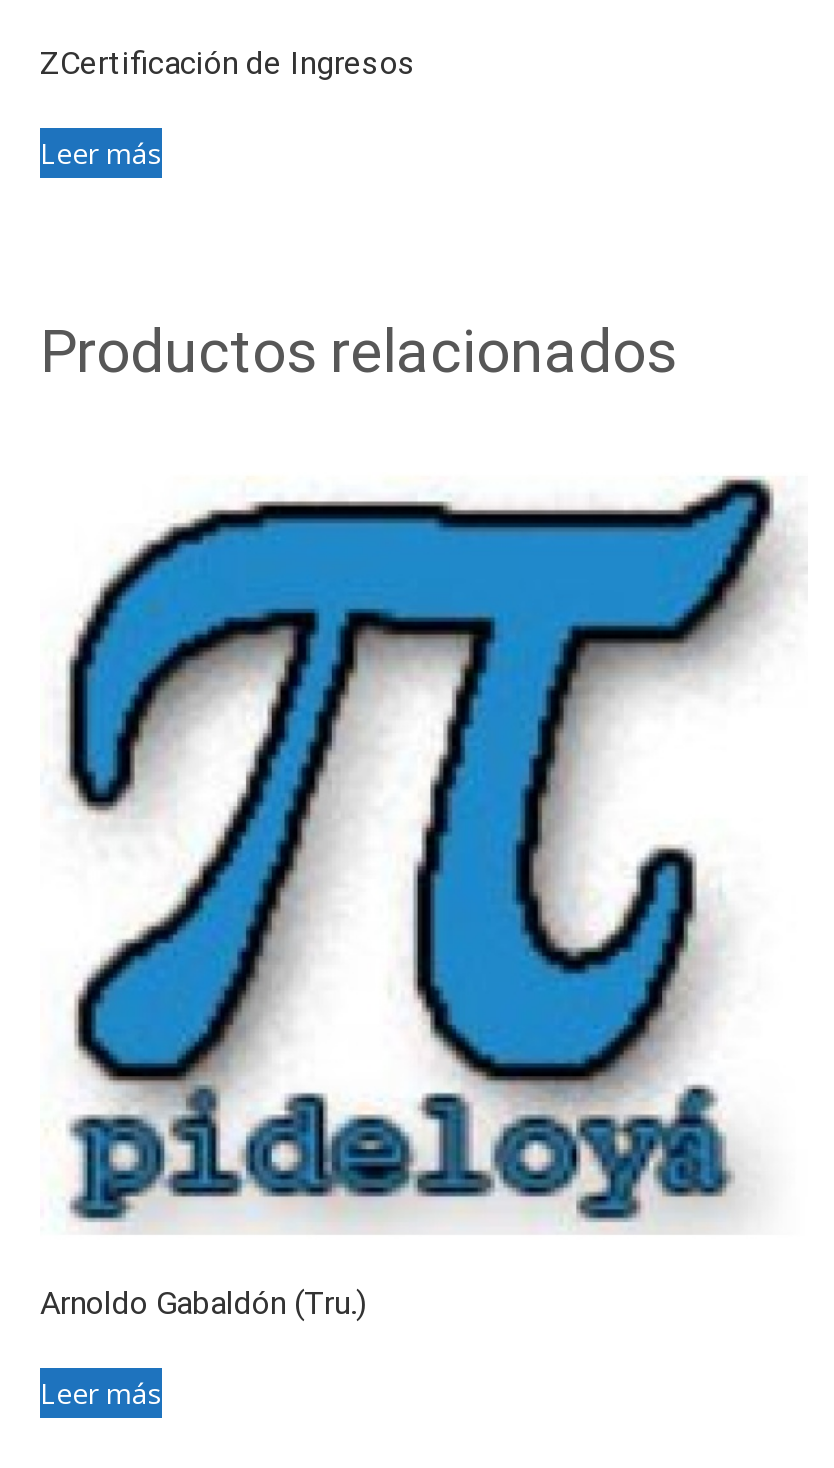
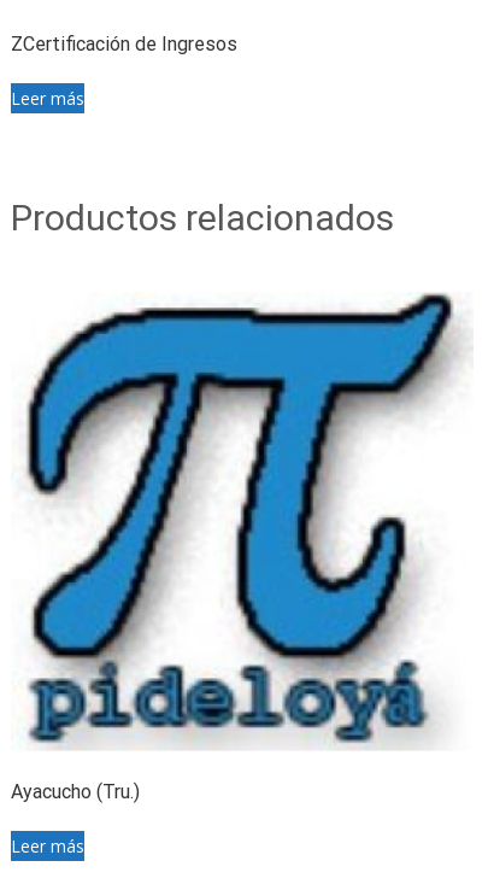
[40,1284,366,1322] Arnoldo Gabaldón (Tru.) -> [11,780,140,803] Ayacucho (Tru.)

